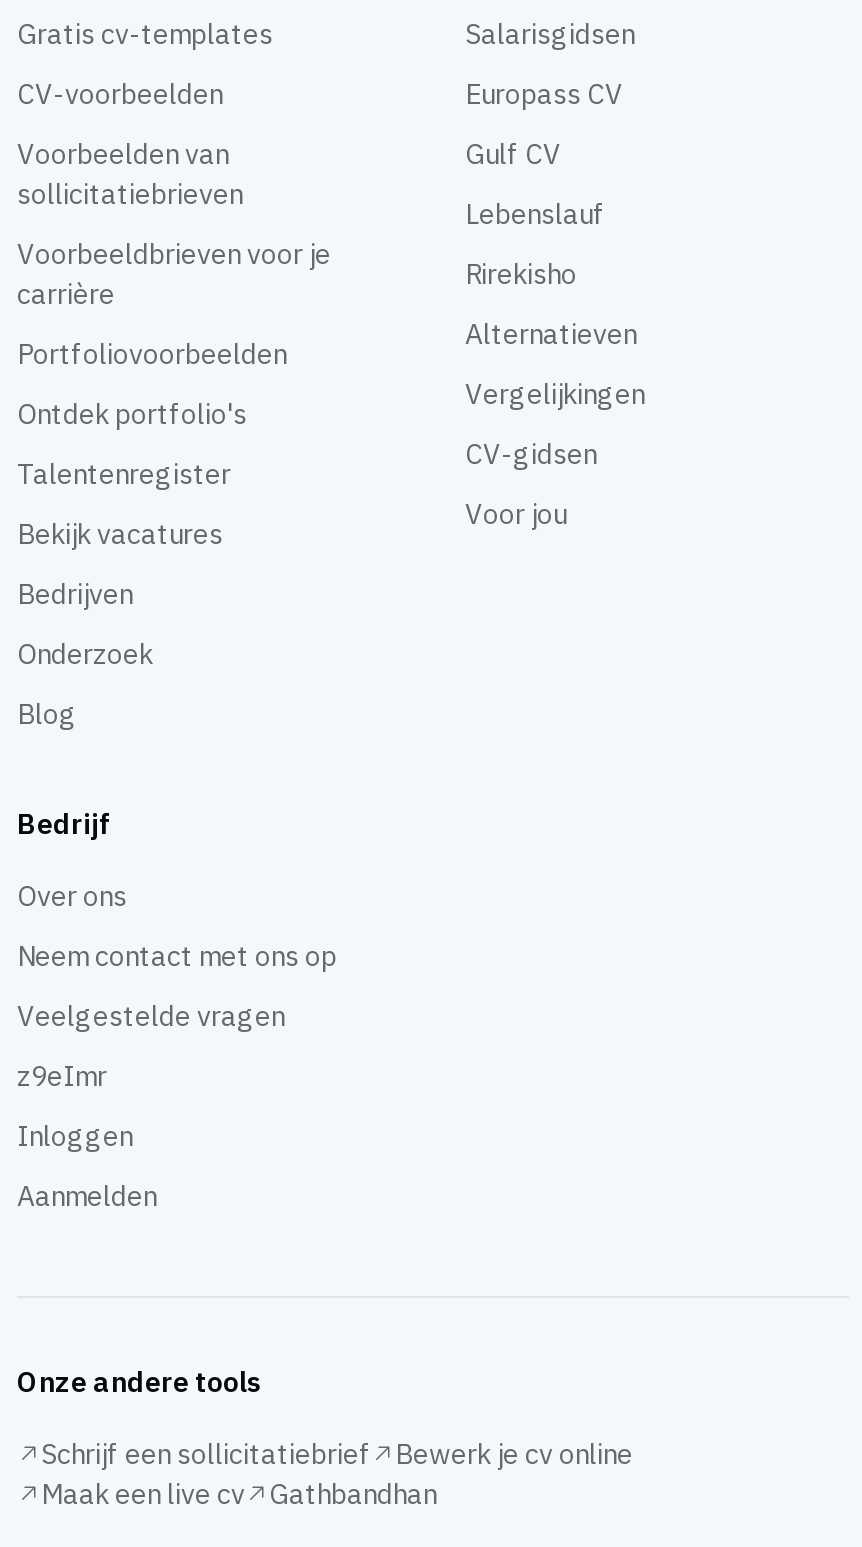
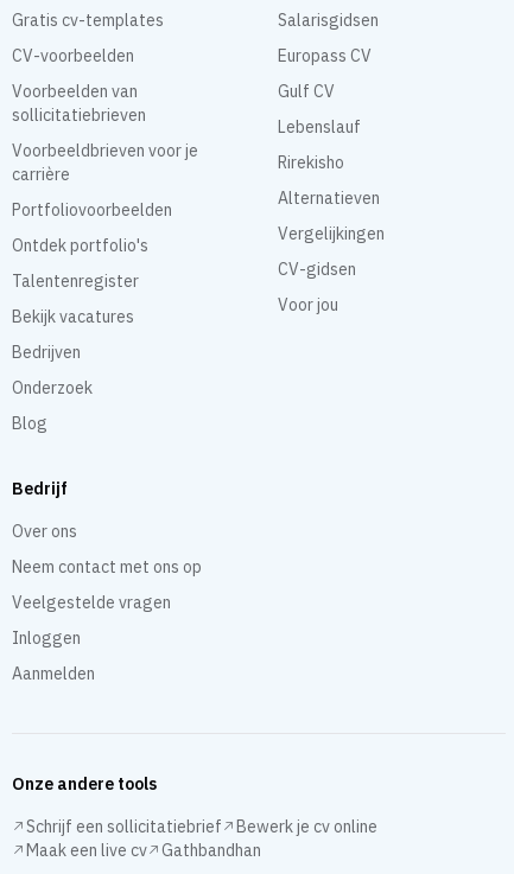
[17,1057,107,1093] z9eImr -> none

